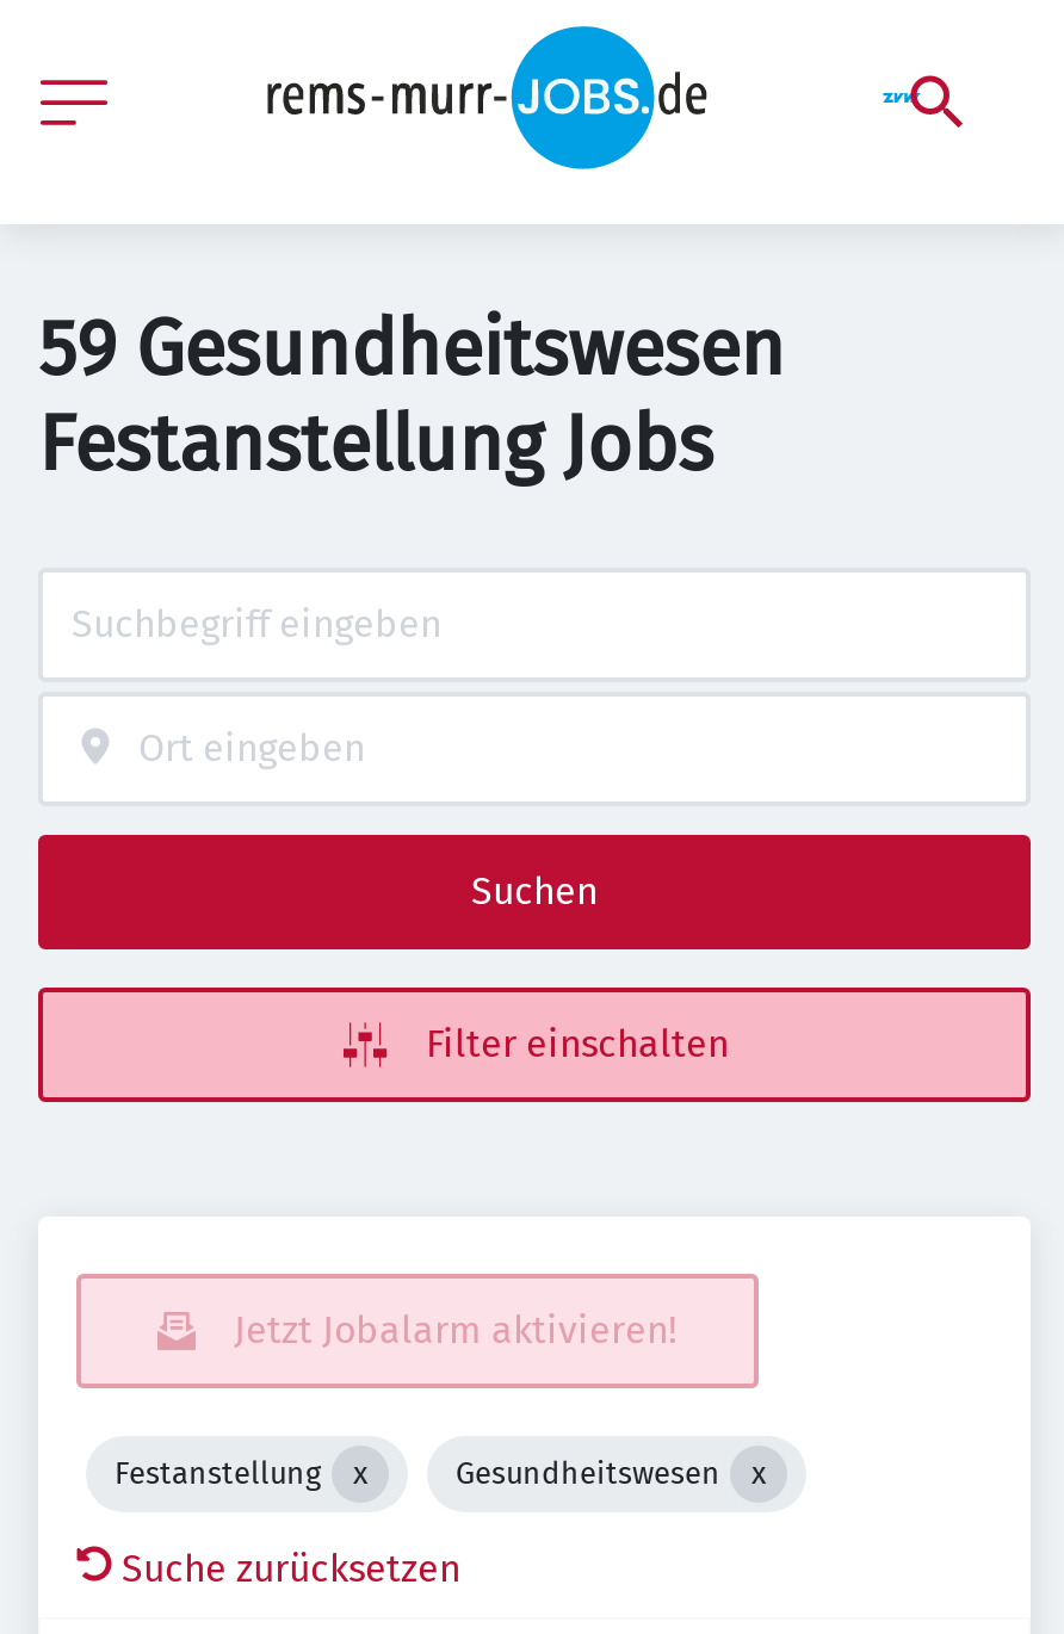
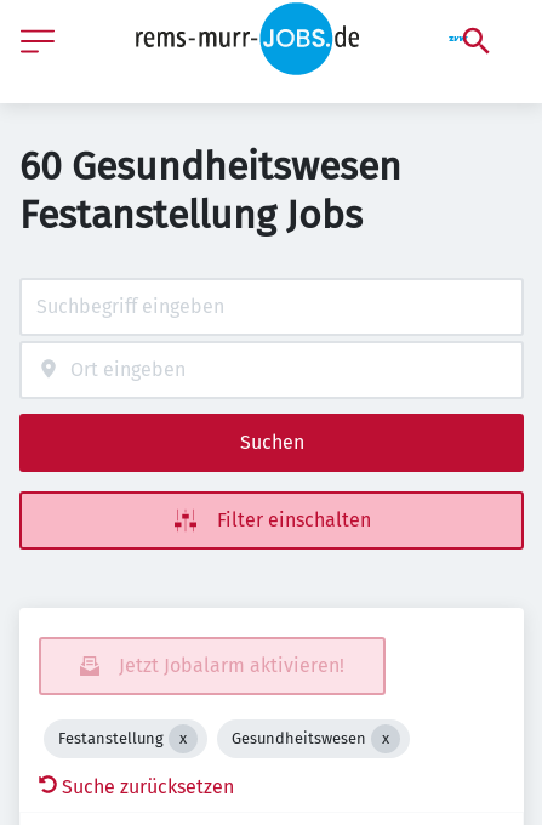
[38,303,785,394] 59 Gesundheitswesen -> [19,143,401,189] 60 Gesundheitswesen

